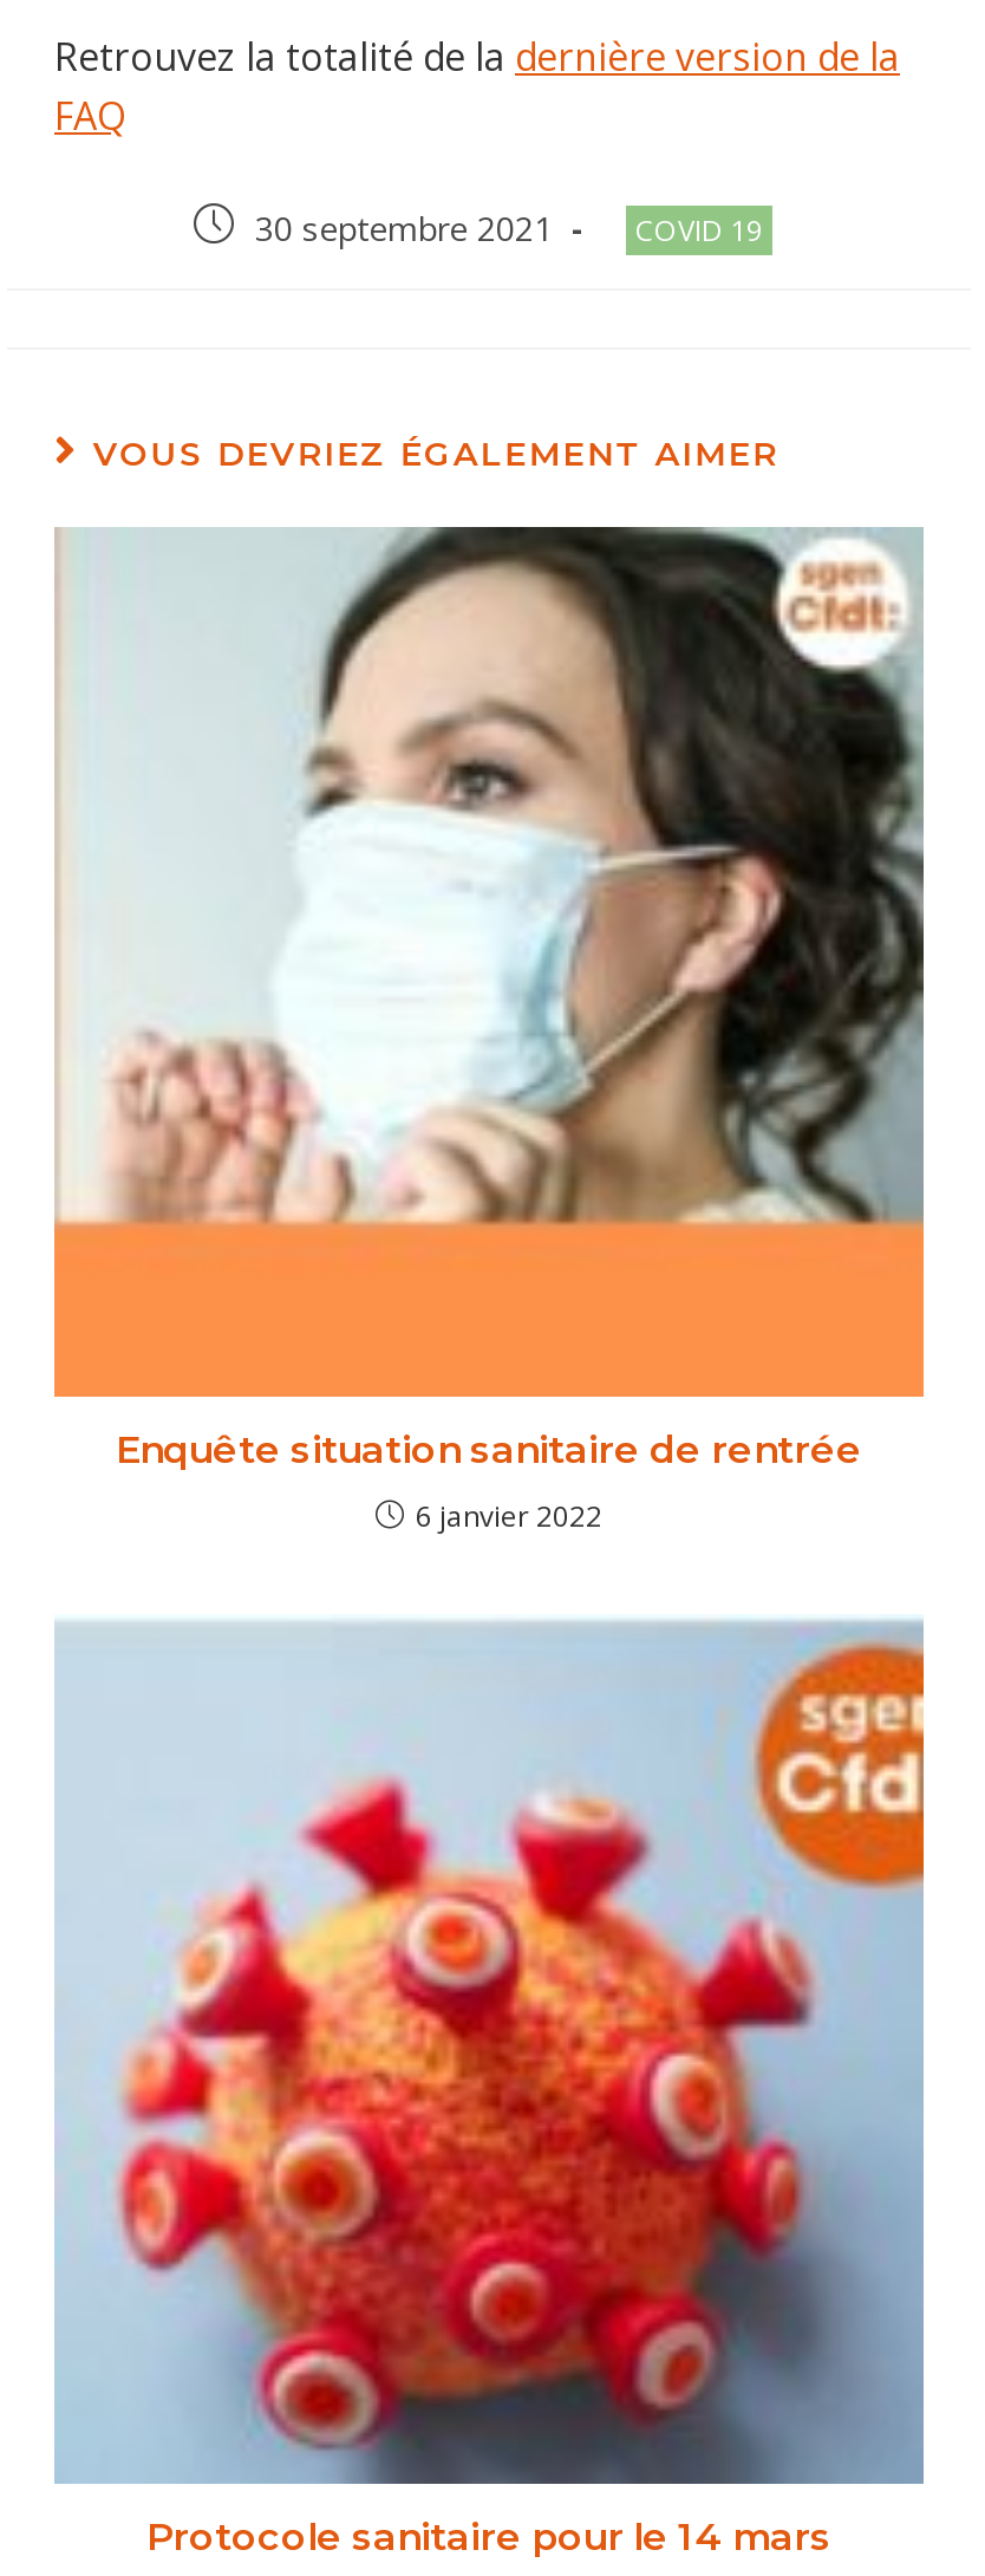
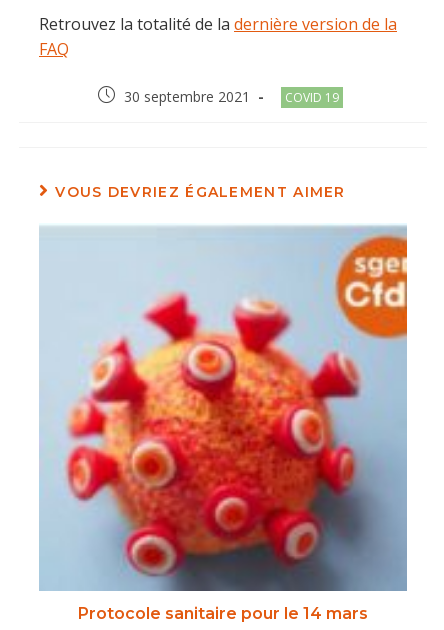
[52,525,926,1536] [image] | Enquête situation sanitaire de rentrée | 6 janvier 2022 -> none

